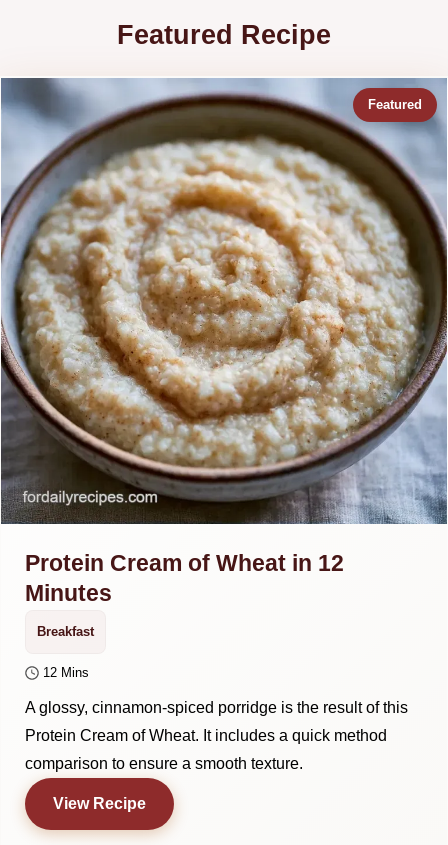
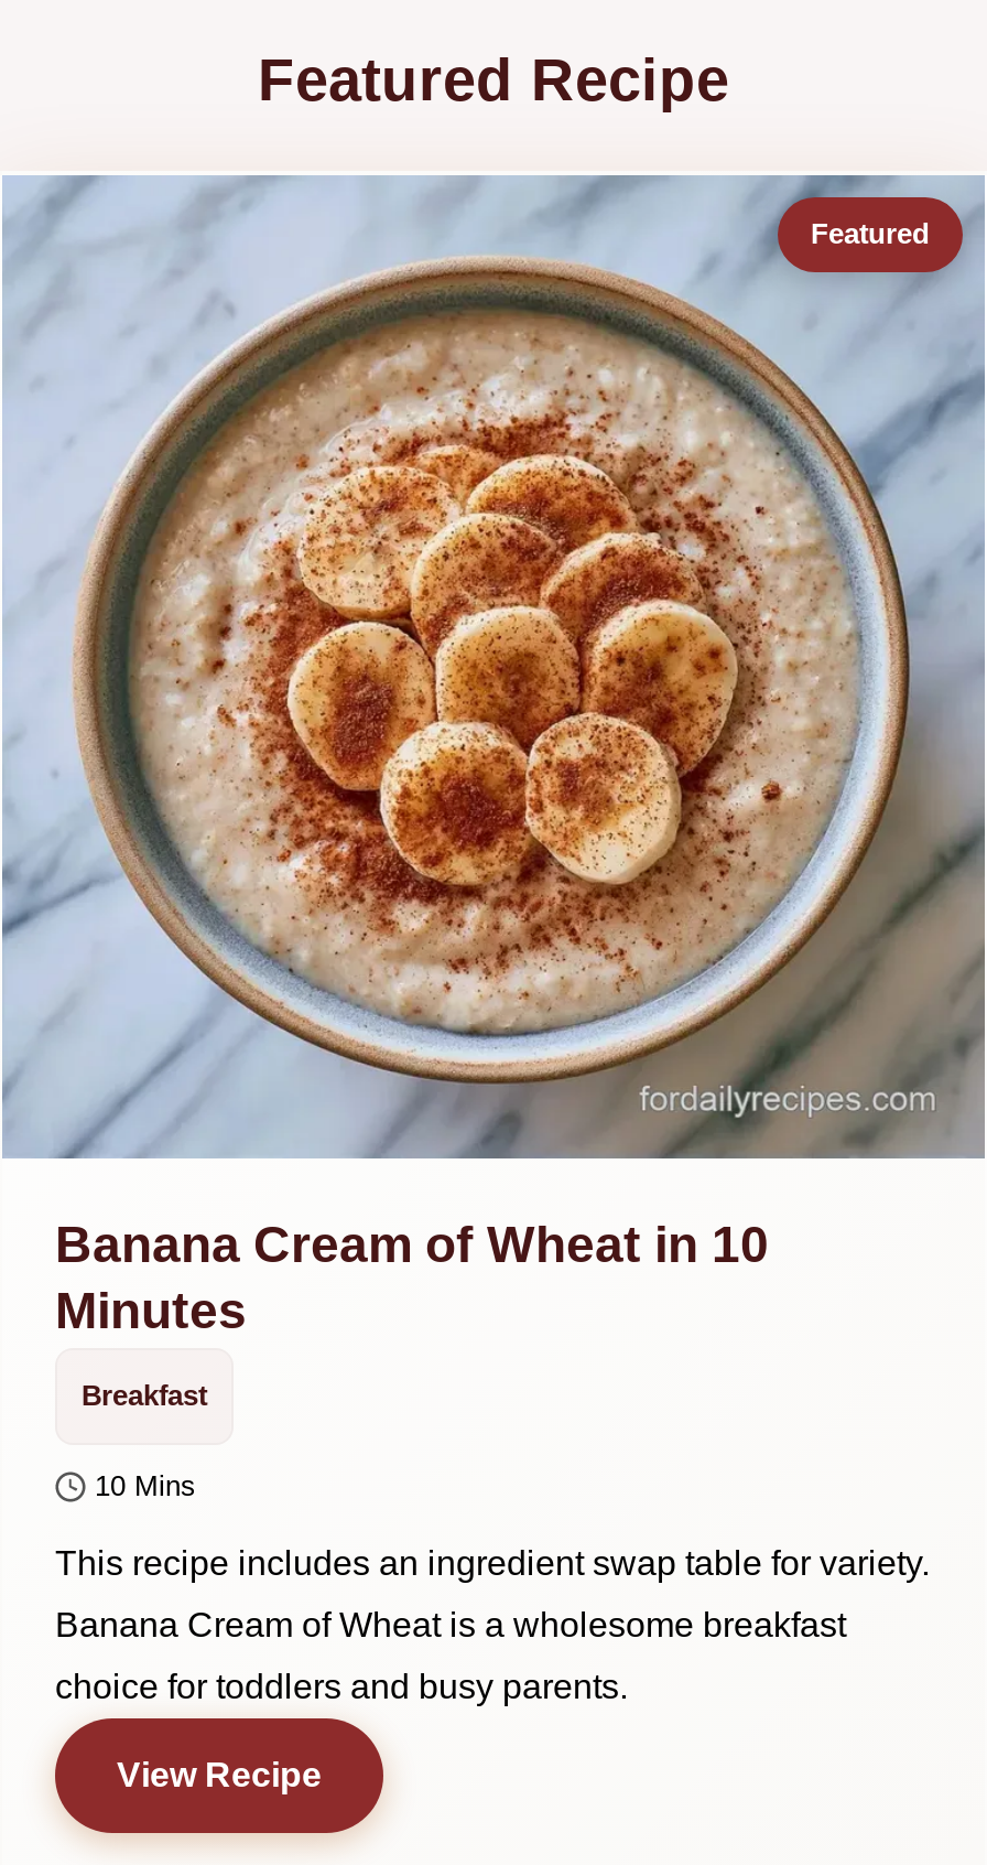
[3,78,445,576] [image] | Protein Cream of Wheat in 12 -> [7,175,980,1273] [image] | Banana Cream of Wheat in 10
[43,665,89,680] 12 Mins -> [95,1470,196,1503] 10 Mins
[25,699,408,716] A glossy, cinnamon-spiced porridge is the result of this -> [55,1544,930,1582] This recipe includes an ingredient swap table for variety.
[25,727,387,744] Protein Cream of Wheat. It includes a quick method -> [55,1606,846,1643] Banana Cream of Wheat is a wholesome breakfast
[25,755,303,772] comparison to ensure a smooth texture. -> [55,1668,628,1705] choice for toddlers and busy parents.

